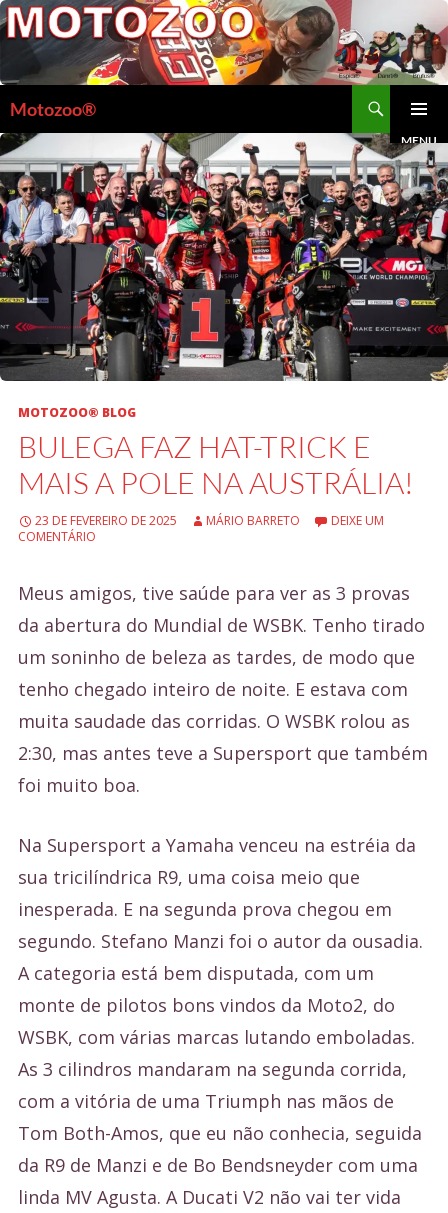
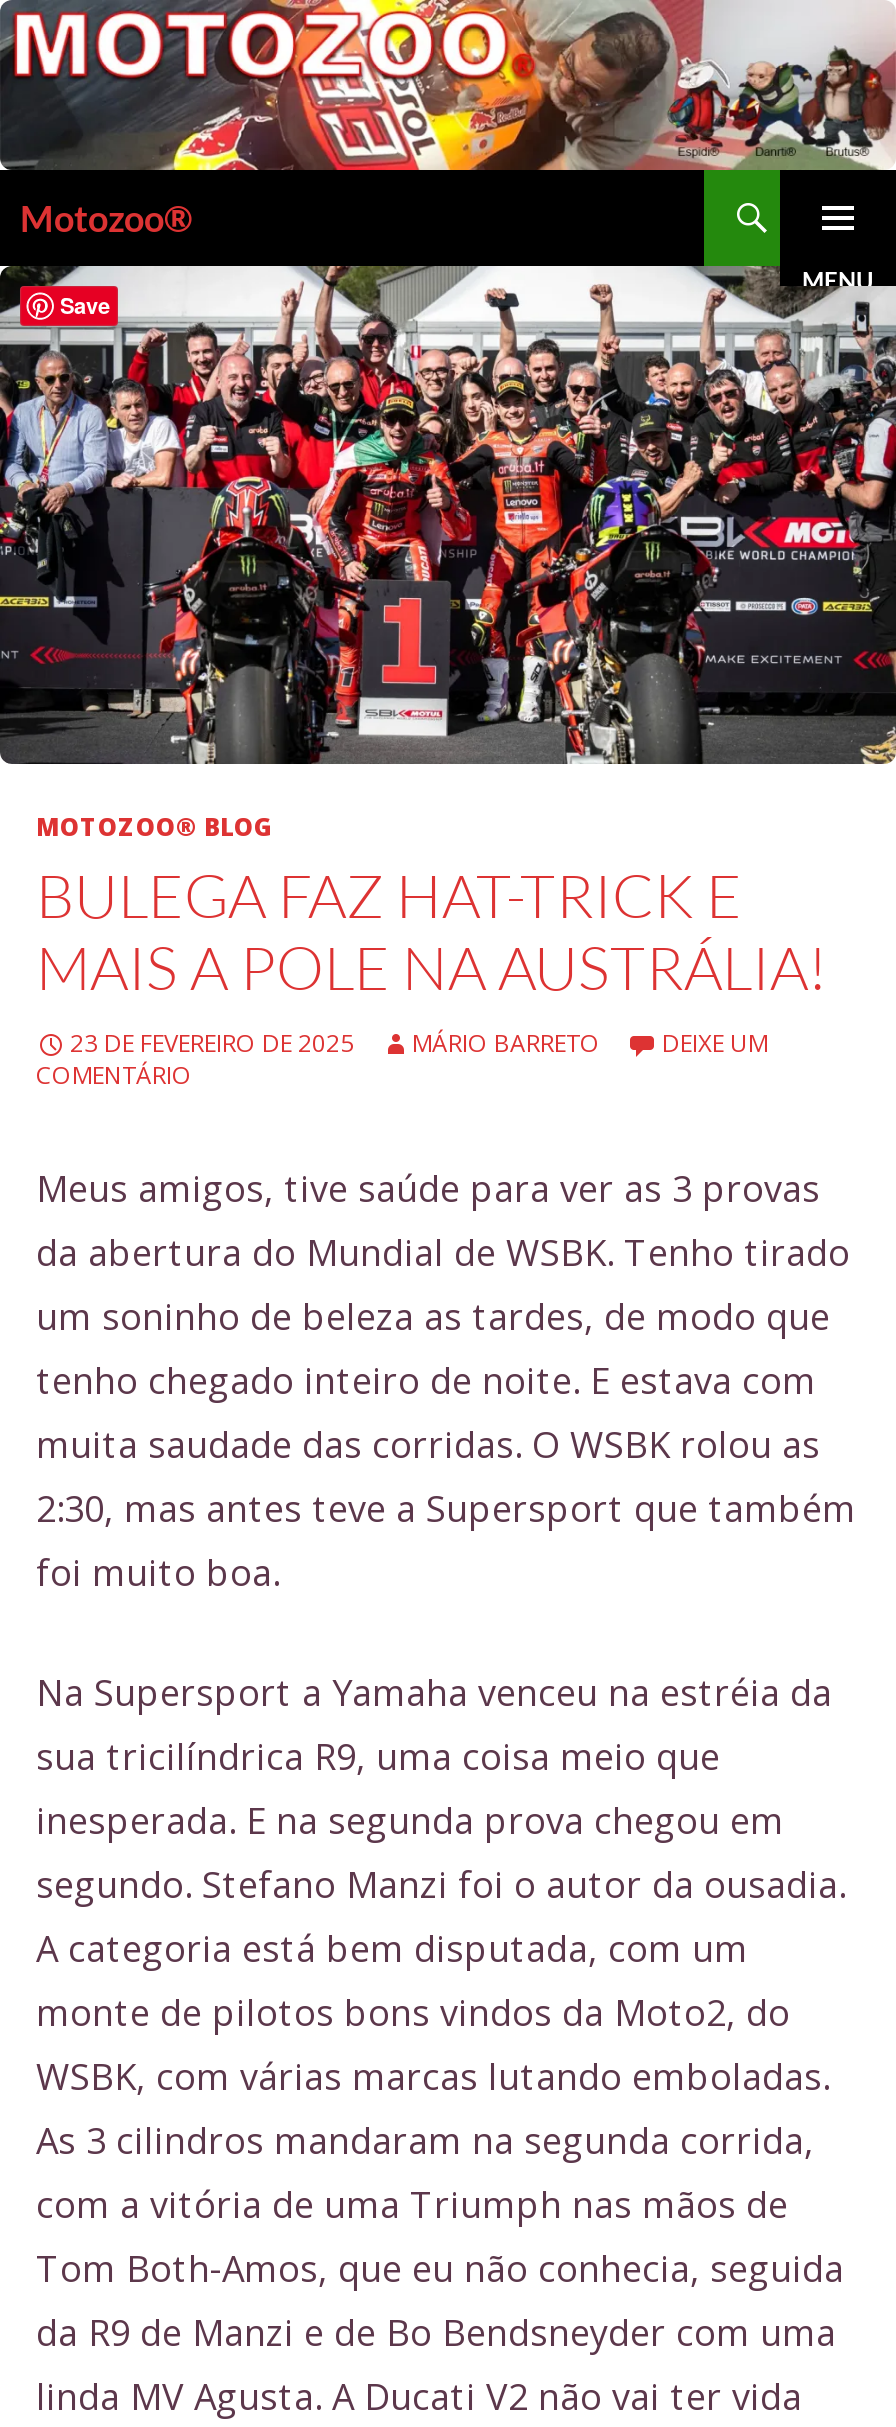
none -> [60,290,110,320] Save

